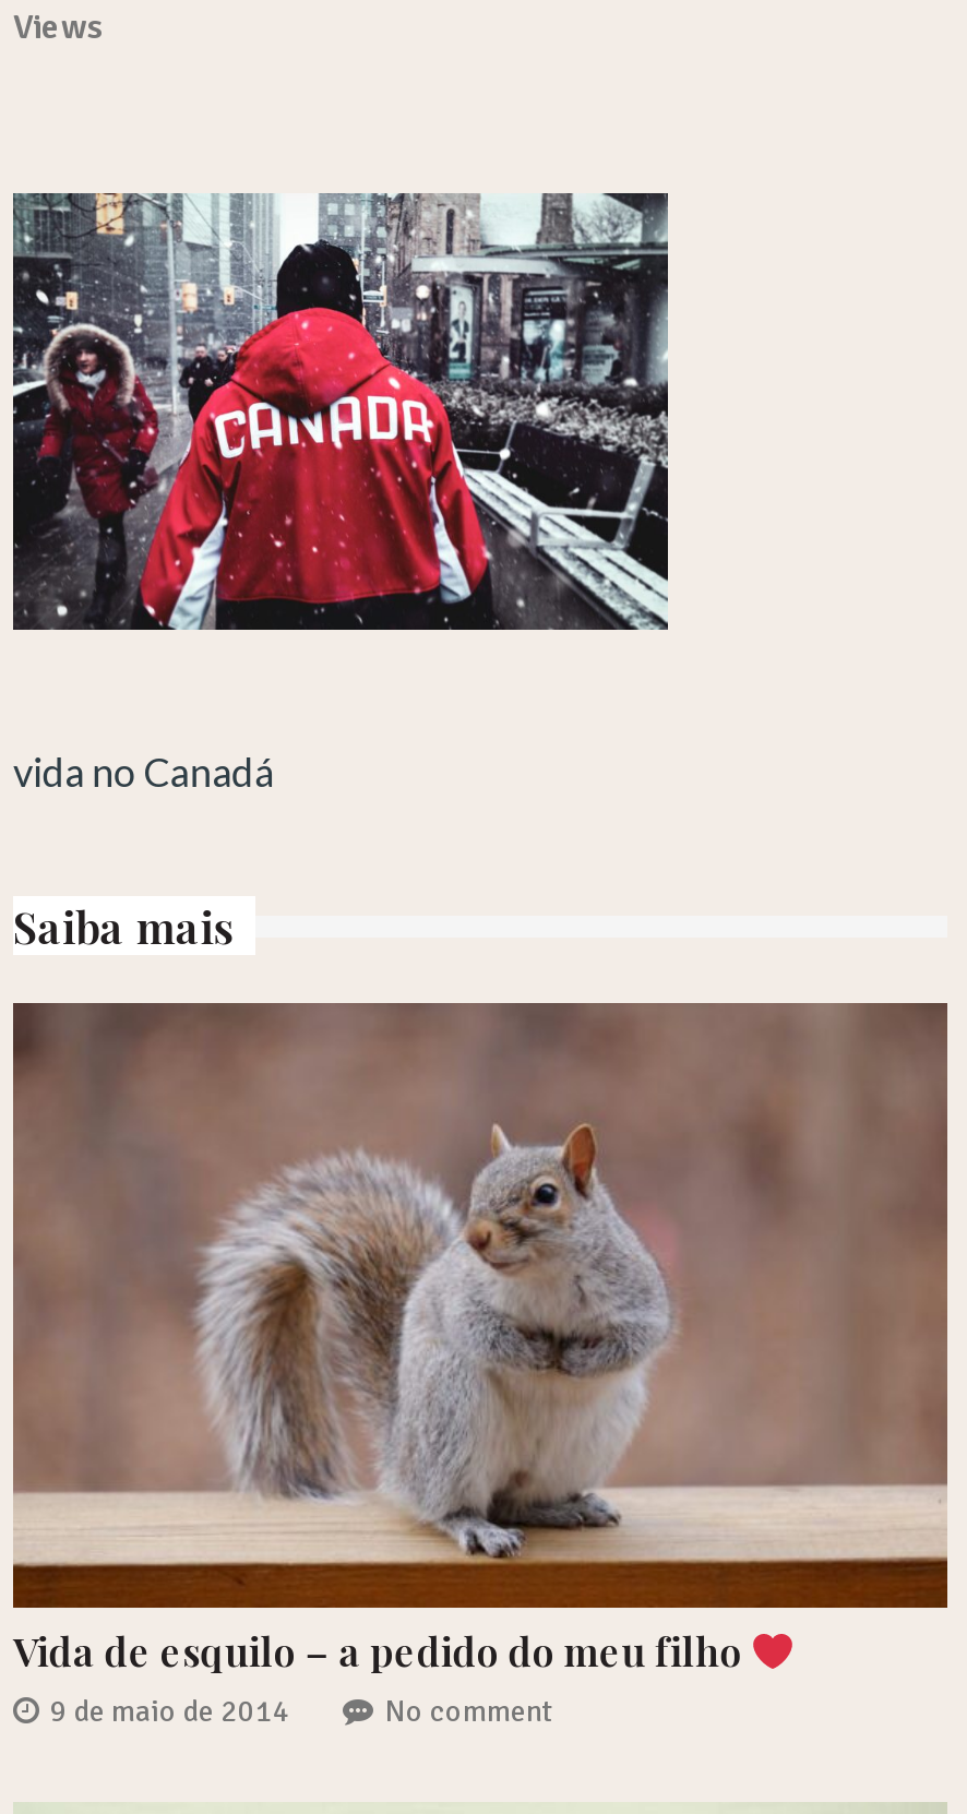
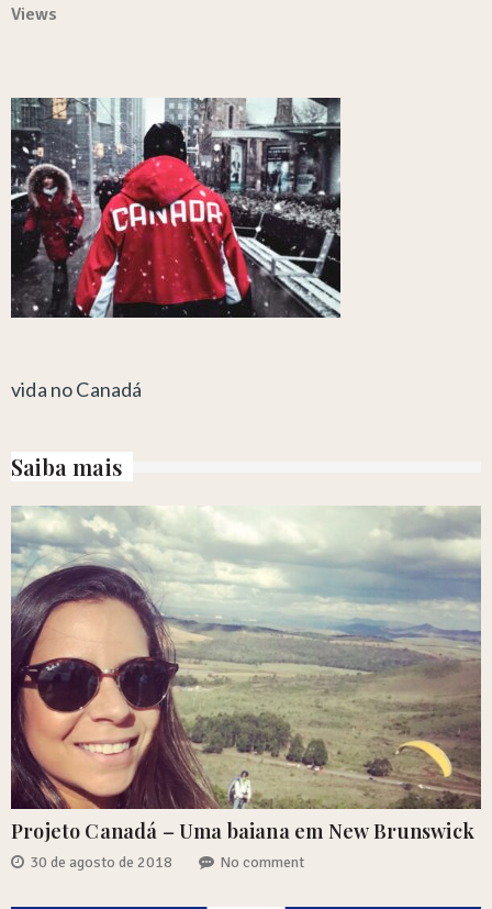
[11,1002,950,1731] [image] | Vida de esquilo – a pedido do meu filho | 9 de maio de 2014 -> [10,505,482,872] [image] | Projeto Canadá – Uma baiana em New Brunswick | 30 de agosto de 2018

